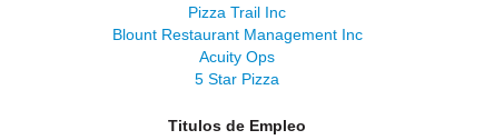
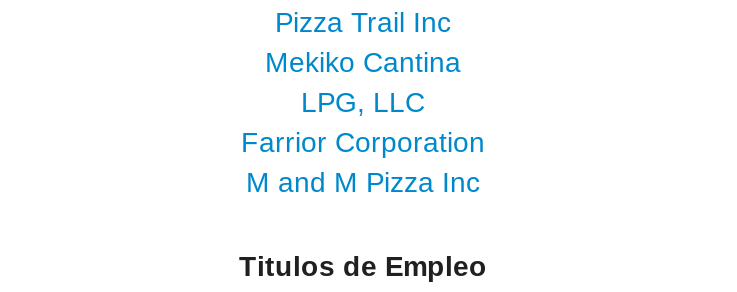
[112,26,362,88] Blount Restaurant Management Inc | Acuity Ops | 5 Star Pizza -> [241,46,485,198] Mekiko Cantina | LPG, LLC | Farrior Corporation | M and M Pizza Inc

